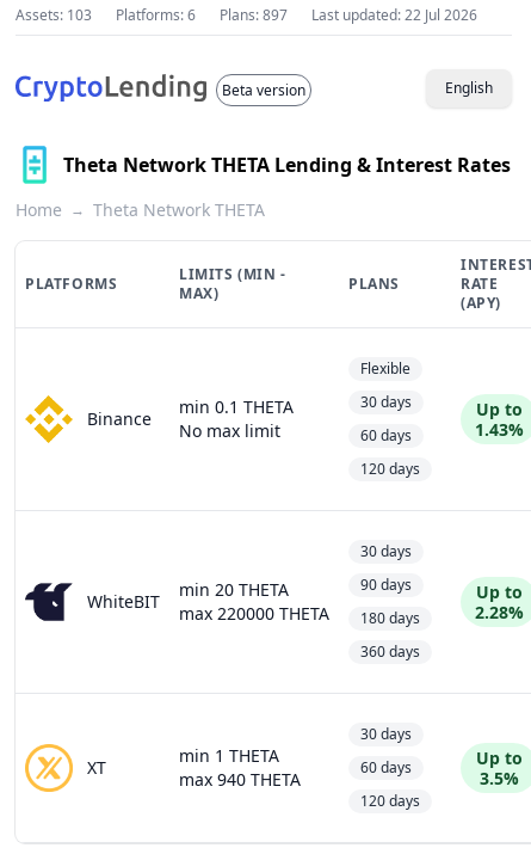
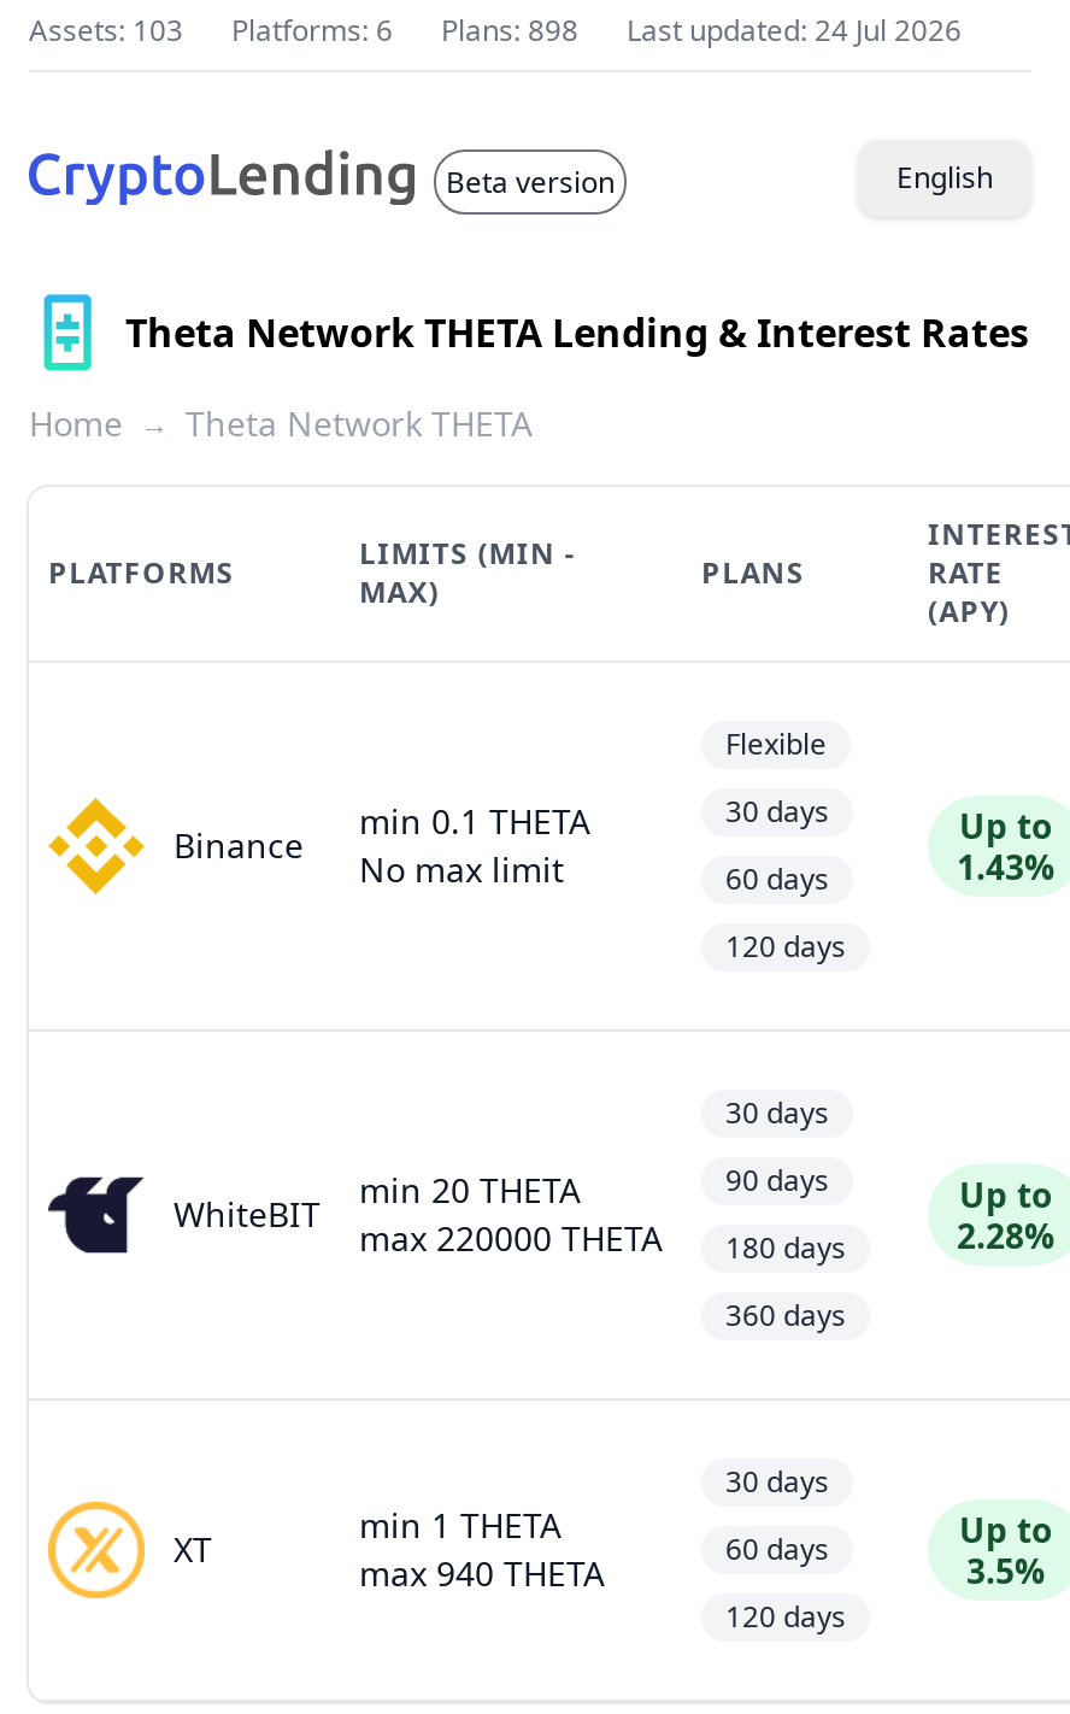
[220,5,288,25] Plans: 897 -> [441,10,578,51] Plans: 898
[311,5,477,25] Last updated: 22 Jul 2026 -> [627,10,962,51] Last updated: 24 Jul 2026

